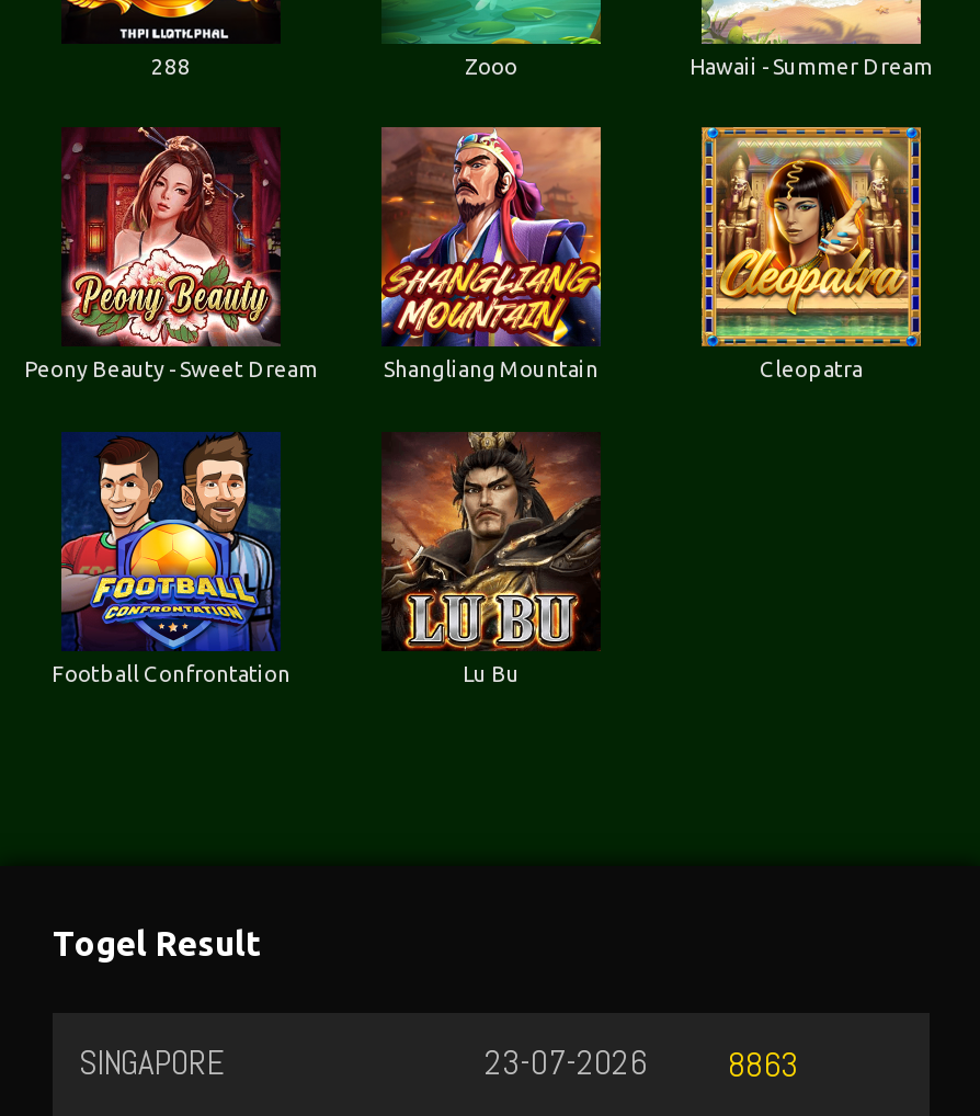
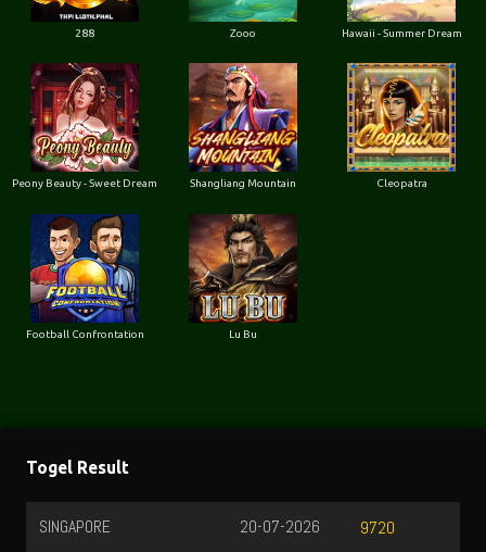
[485,1042,647,1086] 23-07-2026 -> [240,516,320,538] 20-07-2026
[728,1043,798,1087] 8863 -> [360,517,395,539] 9720

